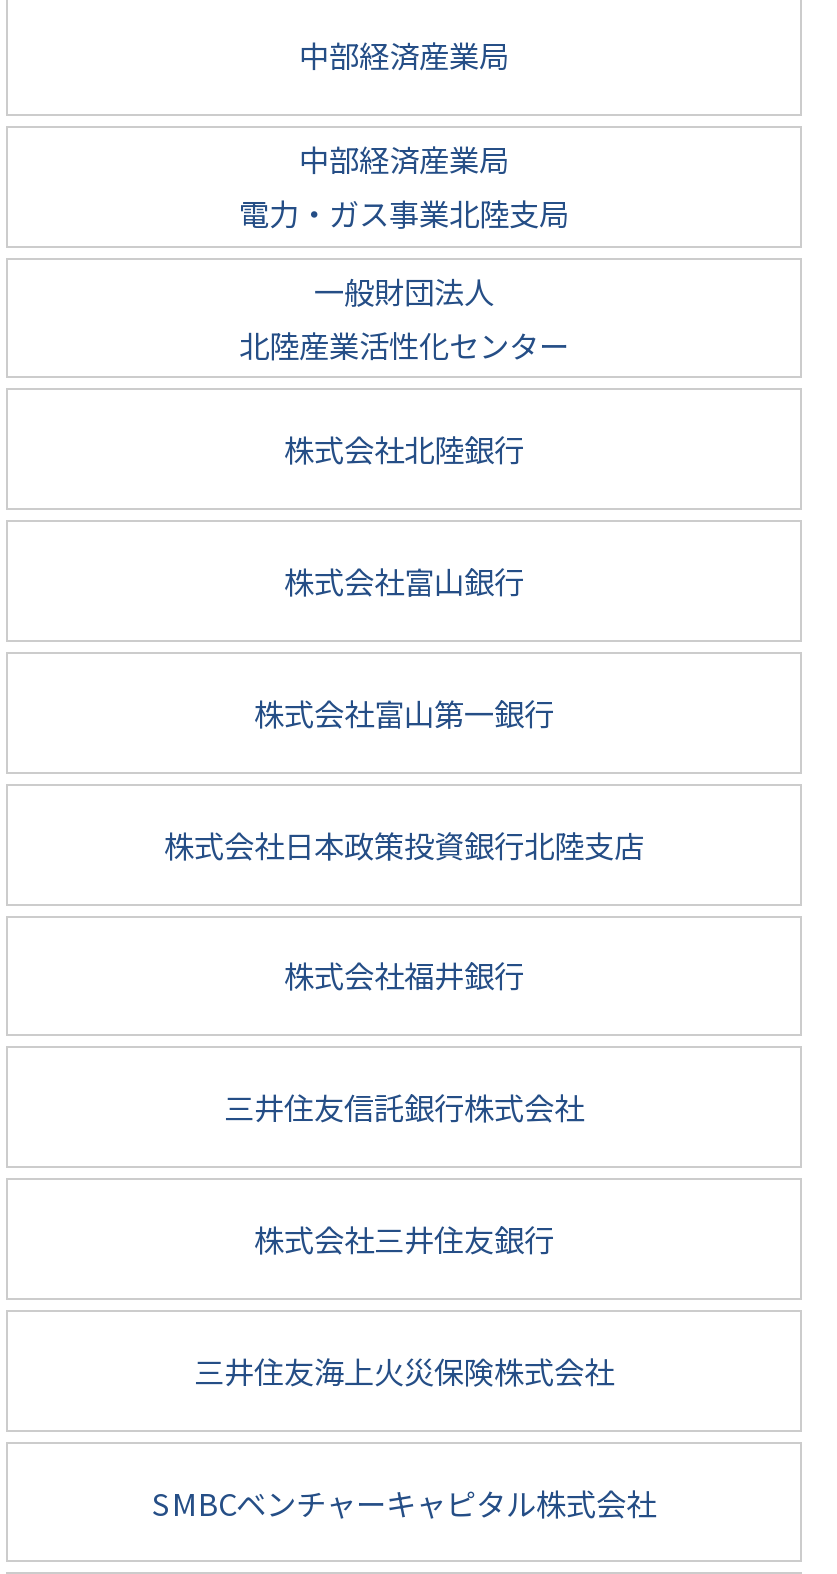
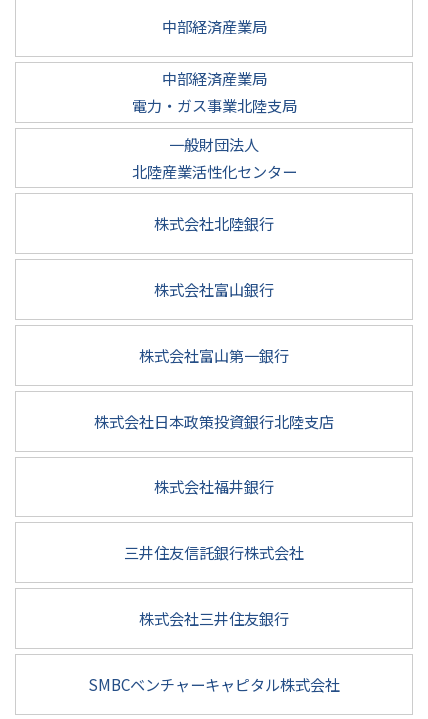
[194,1348,614,1392] 三井住友海上火災保険株式会社 -> none

